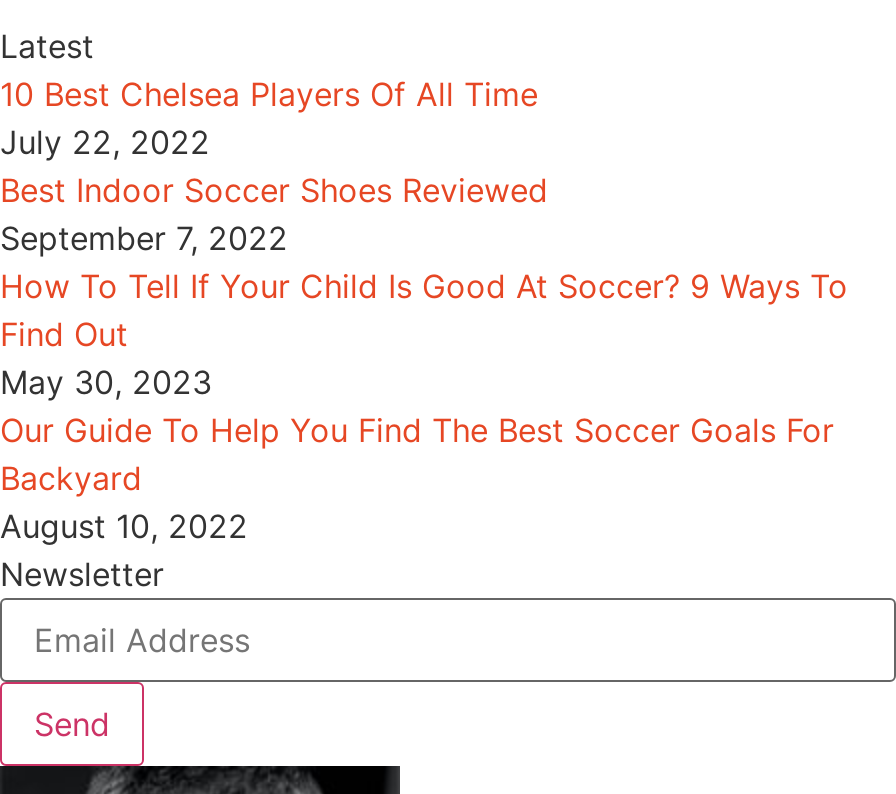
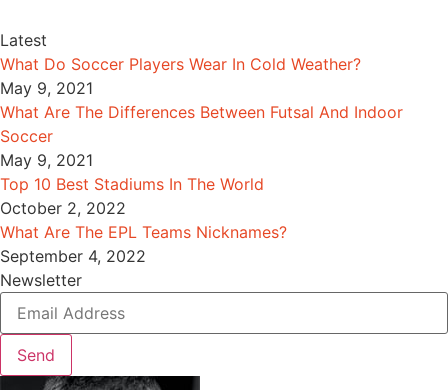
[0,74,848,546] 10 Best Chelsea Players Of All Time | July 22, 2022 | Best Indoor Soccer Shoes Reviewed | September 7, 2022 | How To Tell If Your Child Is Good At Soccer? 9 Ways To | Find Out | May 30, 2023 | Our Guide To Help You Find The Best Soccer Goals For | Backyard | August 10, 2022 -> [0,54,403,266] What Do Soccer Players Wear In Cold Weather? | May 9, 2021 | What Are The Differences Between Futsal And Indoor | Soccer | May 9, 2021 | Top 10 Best Stadiums In The World | October 2, 2022 | What Are The EPL Teams Nicknames? | September 4, 2022

